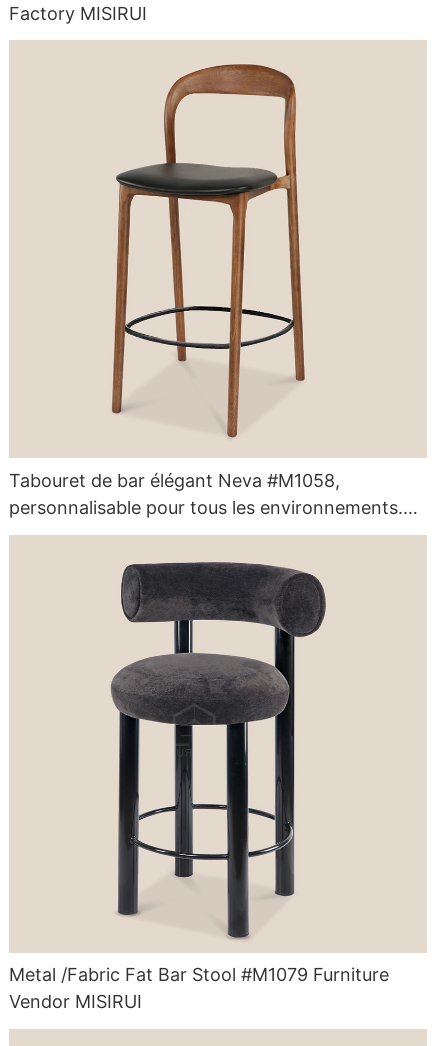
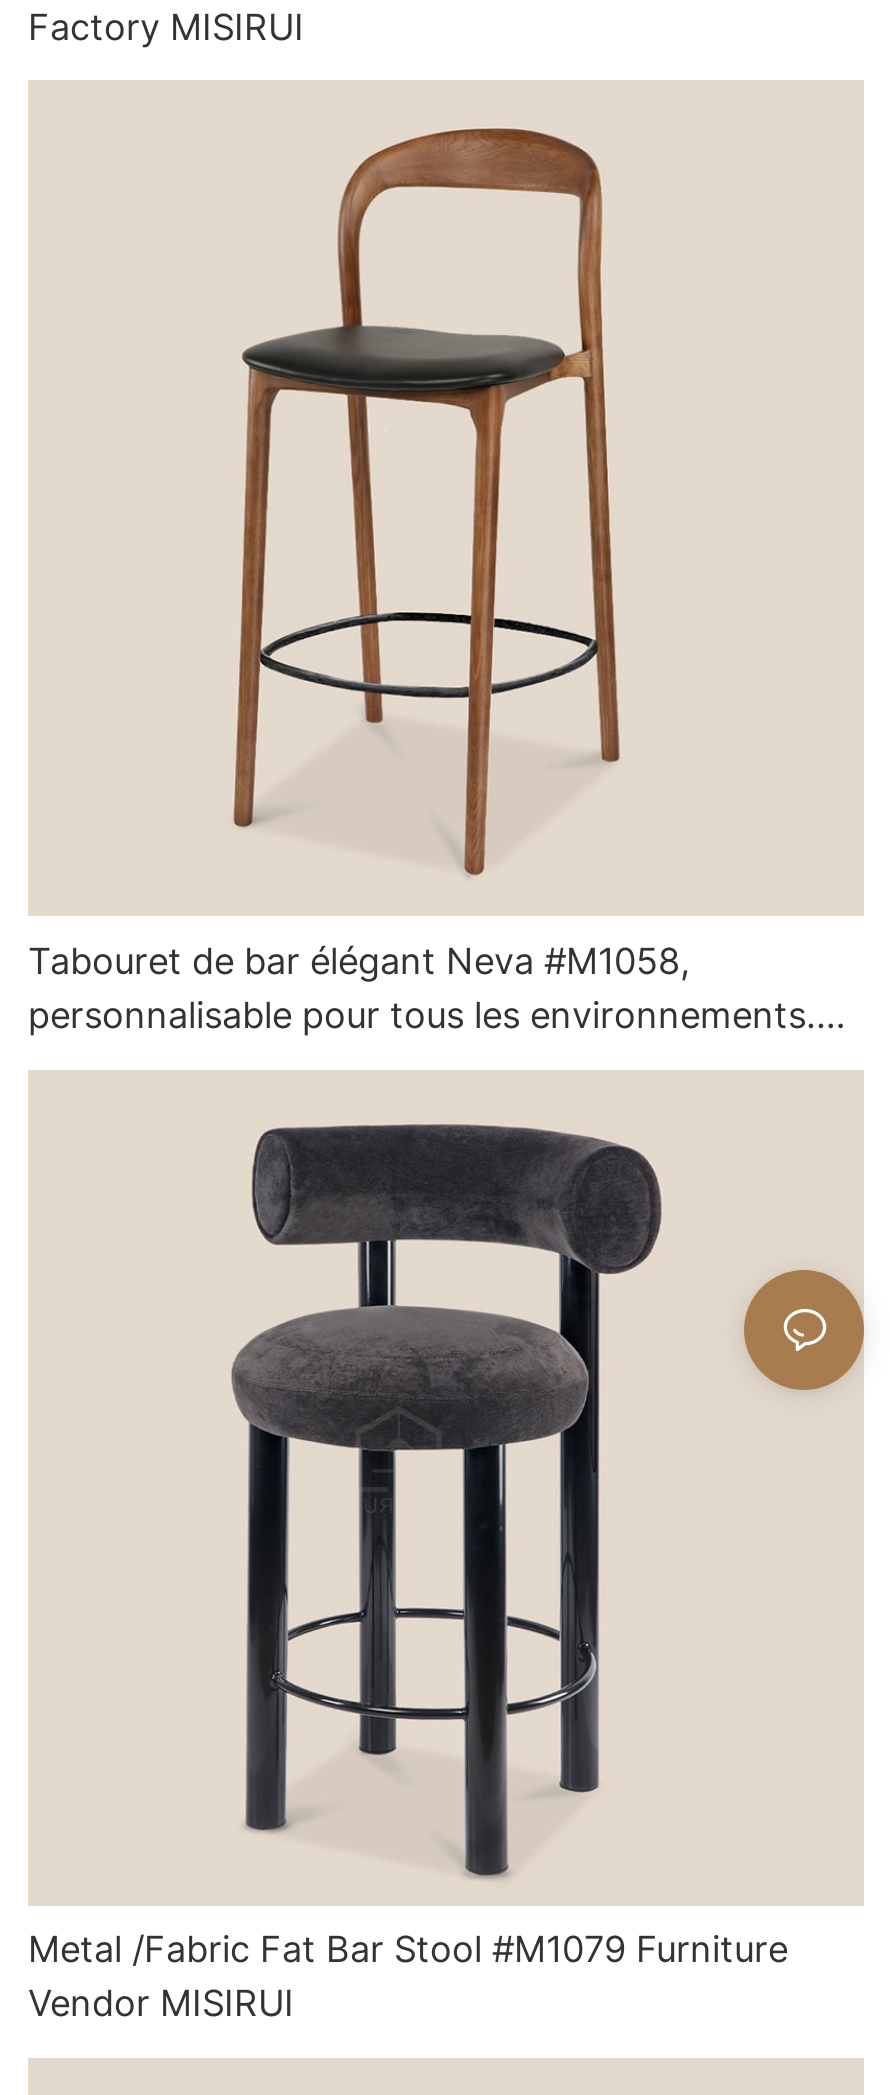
none -> [742,1268,864,1392] [image]

